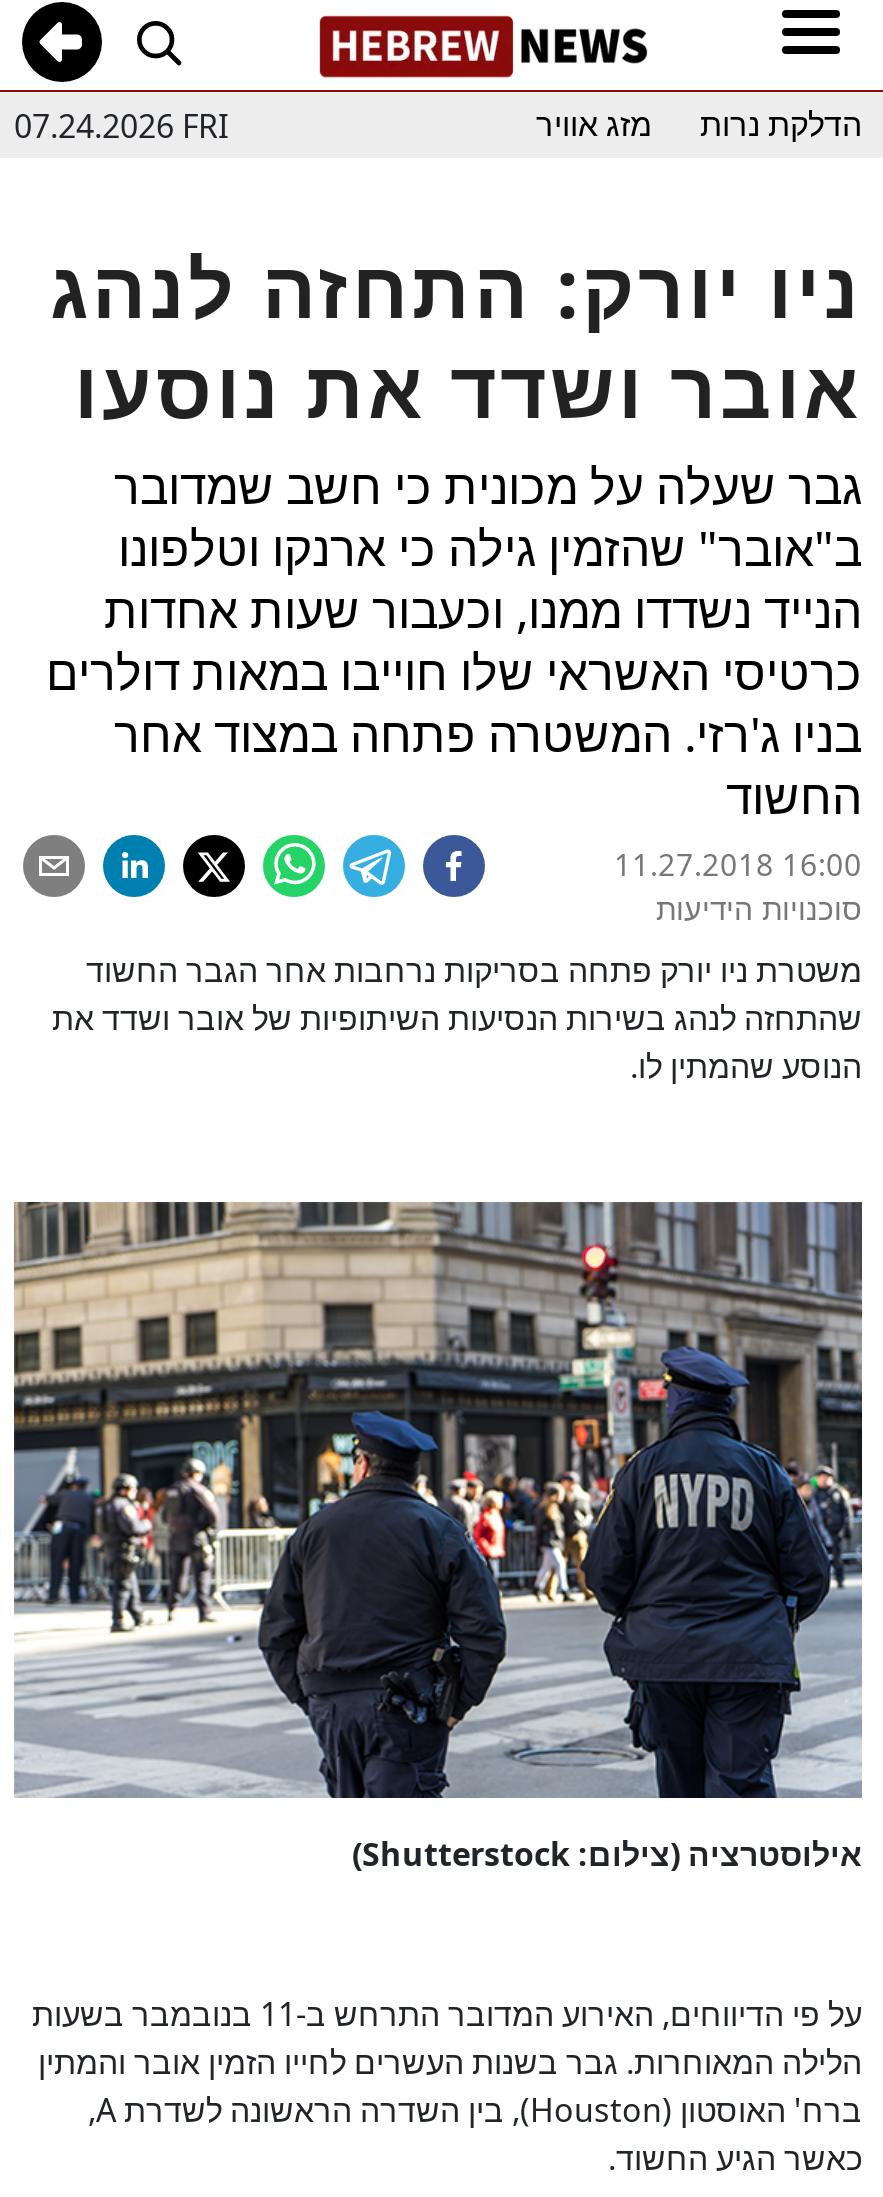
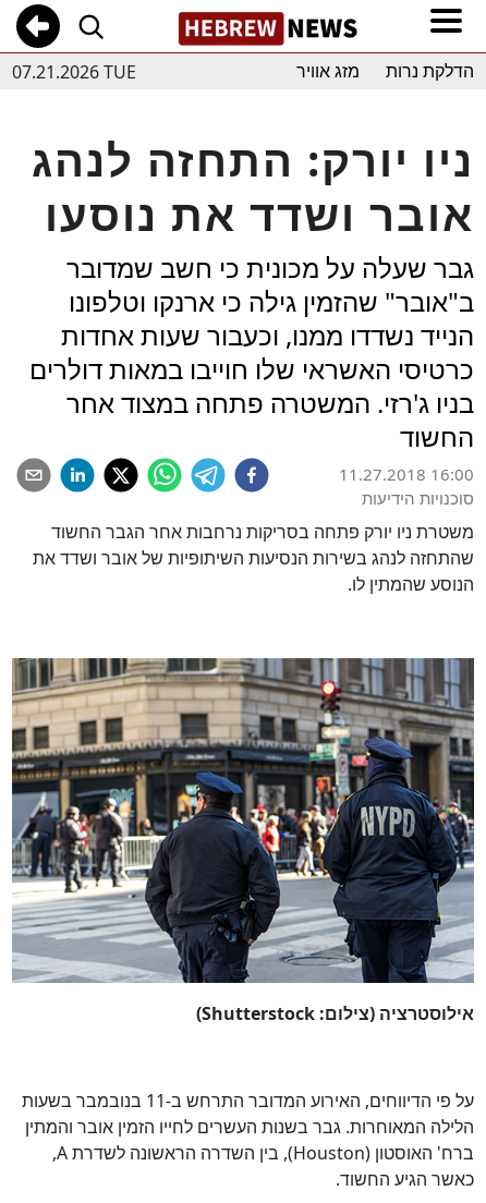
[14,103,228,147] 07.24.2026 FRI -> [12,59,136,83] 07.21.2026 TUE

